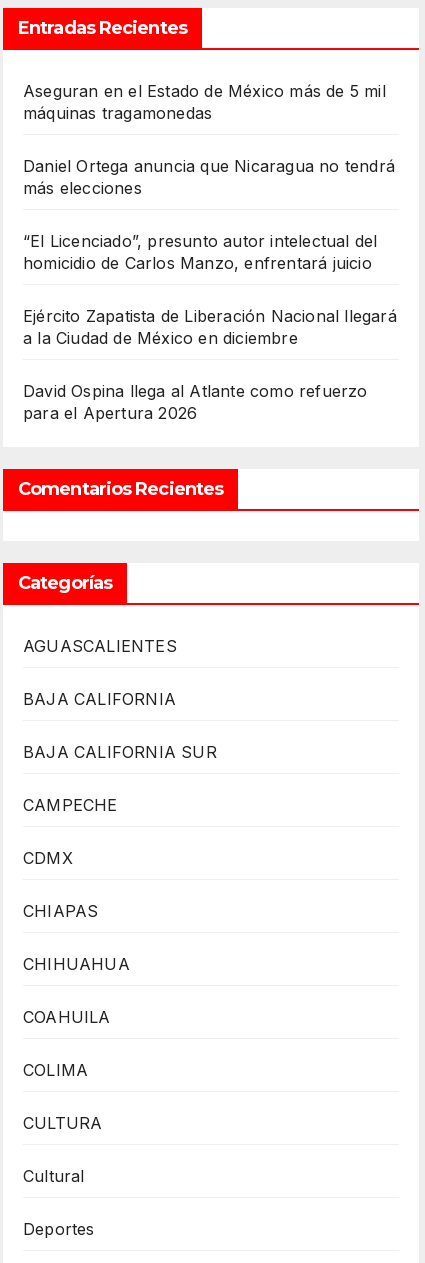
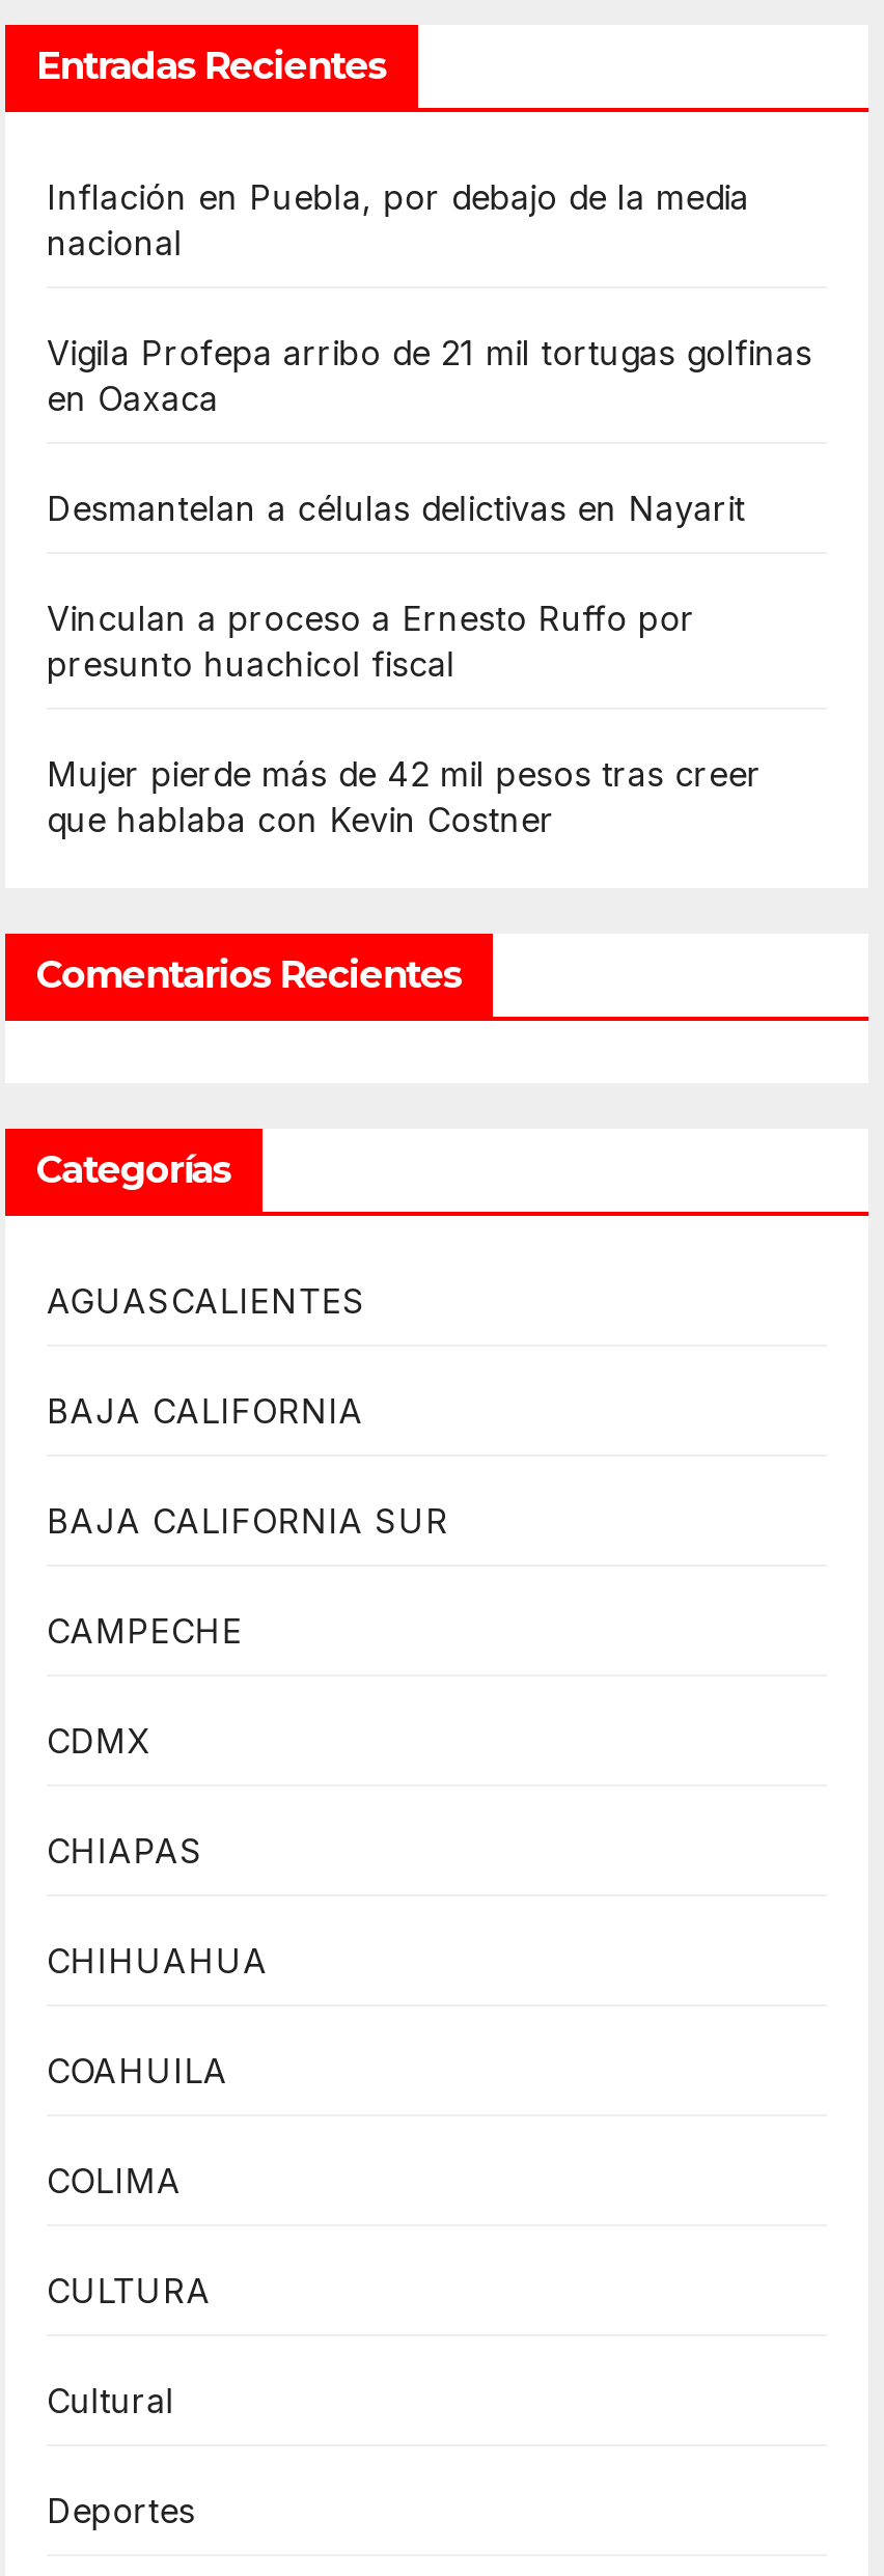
[23,81,386,123] Aseguran en el Estado de México más de 5 mil | máquinas tragamonedas -> [47,175,749,262] Inflación en Puebla, por debajo de la media | nacional
[23,156,395,198] Daniel Ortega anuncia que Nicaragua no tendrá | más elecciones -> [47,331,812,418] Vigila Profepa arribo de 21 mil tortugas golfinas | en Oaxaca
[23,231,377,273] “El Licenciado”, presunto autor intelectual del | homicidio de Carlos Manzo, enfrentará juicio -> [47,487,745,528] Desmantelan a células delictivas en Nayarit
[23,306,397,348] Ejército Zapatista de Liberación Nacional llegará | a la Ciudad de México en diciembre -> [47,597,695,684] Vinculan a proceso a Ernesto Ruffo por | presunto huachicol fiscal
[23,381,368,423] David Ospina llega al Atlante como refuerzo | para el Apertura 2026 -> [47,752,762,839] Mujer pierde más de 42 mil pesos tras creer | que hablaba con Kevin Costner

